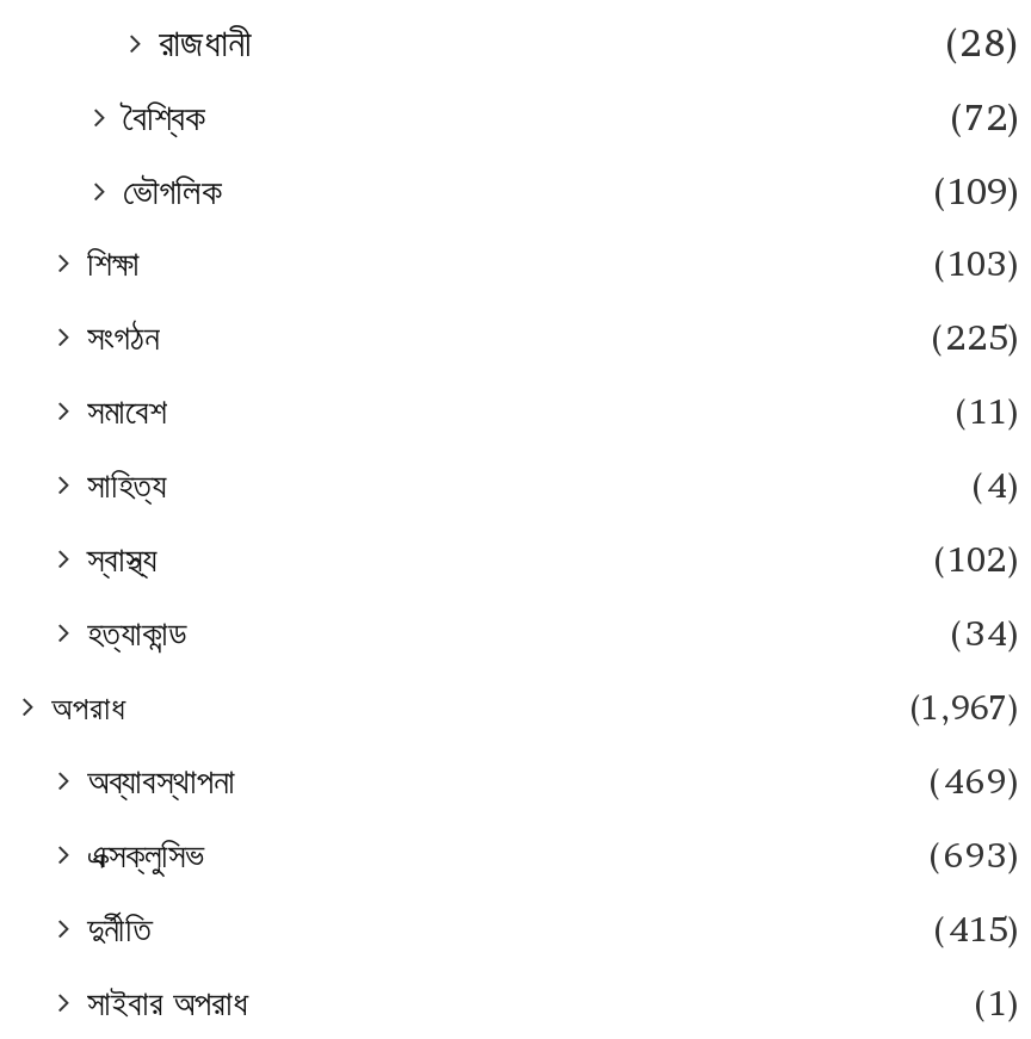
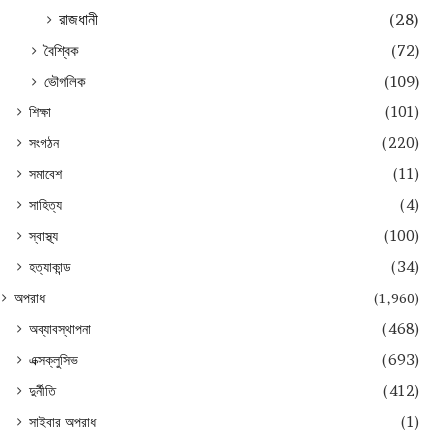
[934,242,1020,285] (103) -> [385,103,420,121] (101)
[932,316,1020,359] (225) -> [382,134,420,152] (220)
[934,538,1020,581] (102) -> [384,227,420,245] (100)
[910,688,1020,726] (1,967) -> [374,290,420,306] (1,960)
[930,760,1020,803] (469) -> [382,320,420,338] (468)
[934,908,1020,951] (415) -> [383,382,420,400] (412)

